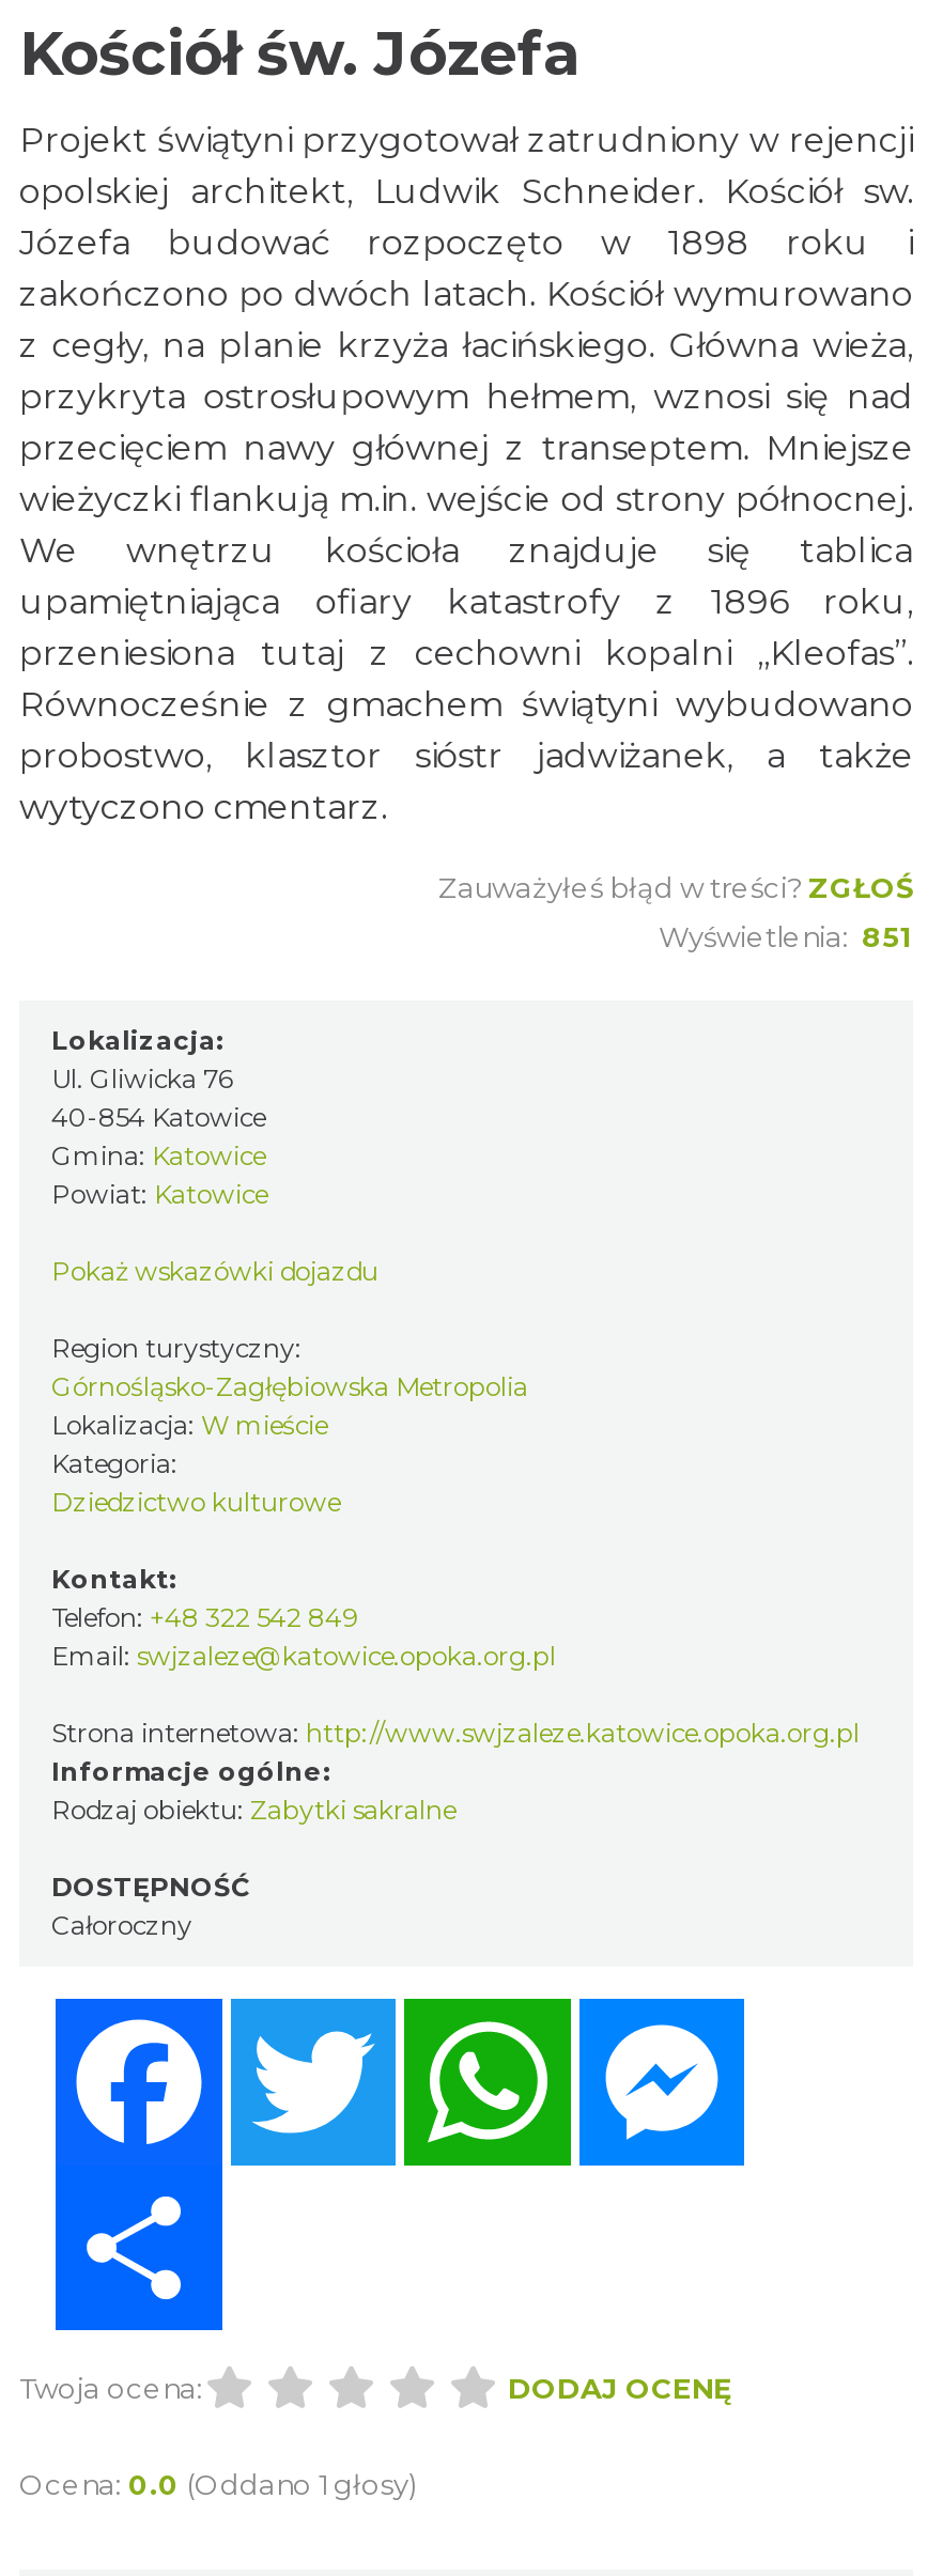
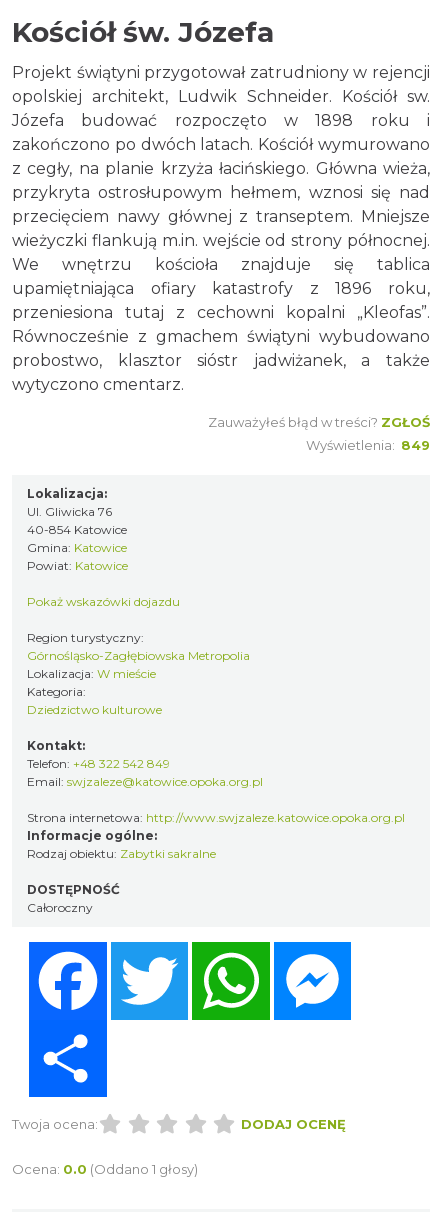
[659,919,913,953] Wyświetlenia: 851 -> [306,437,430,453] Wyświetlenia: 849

